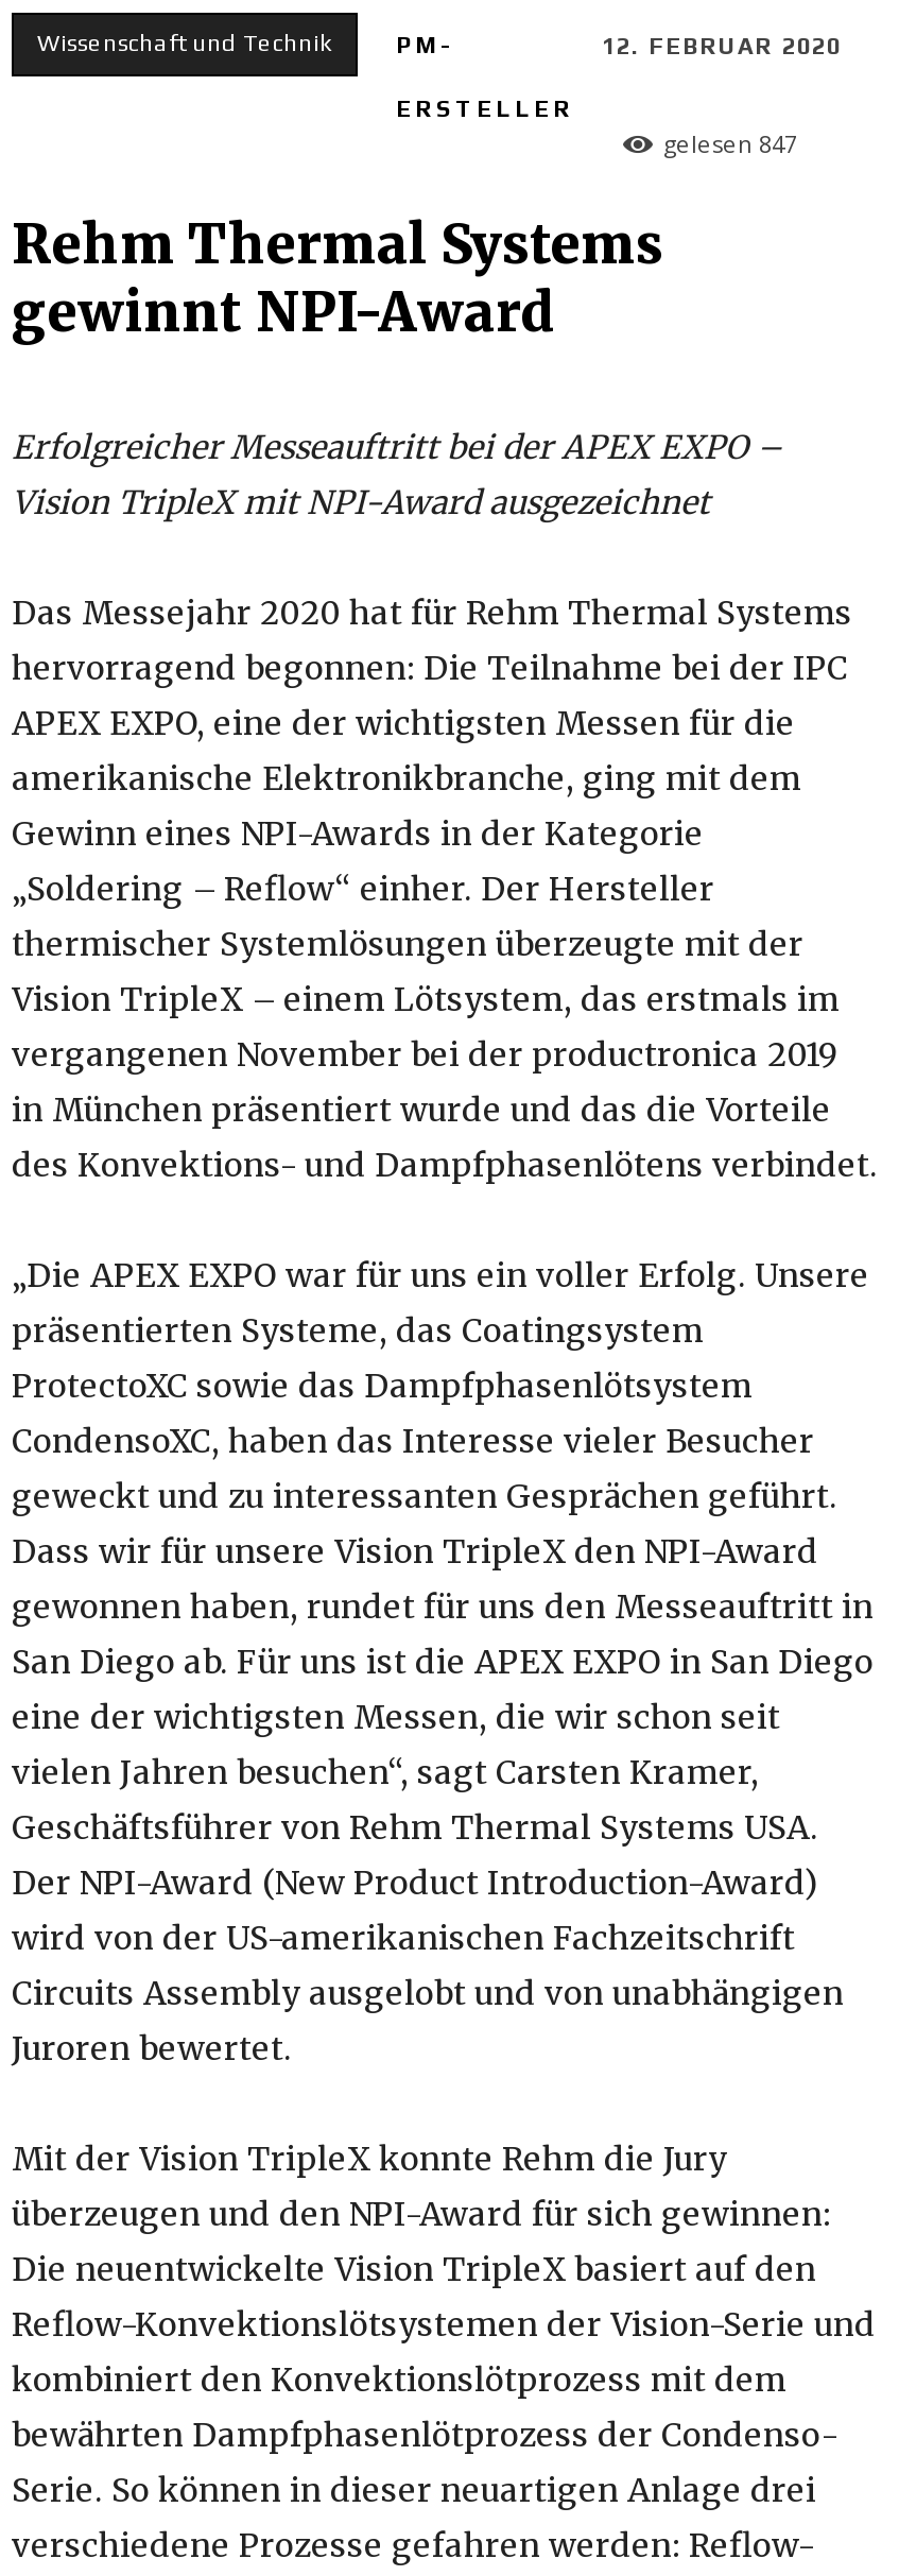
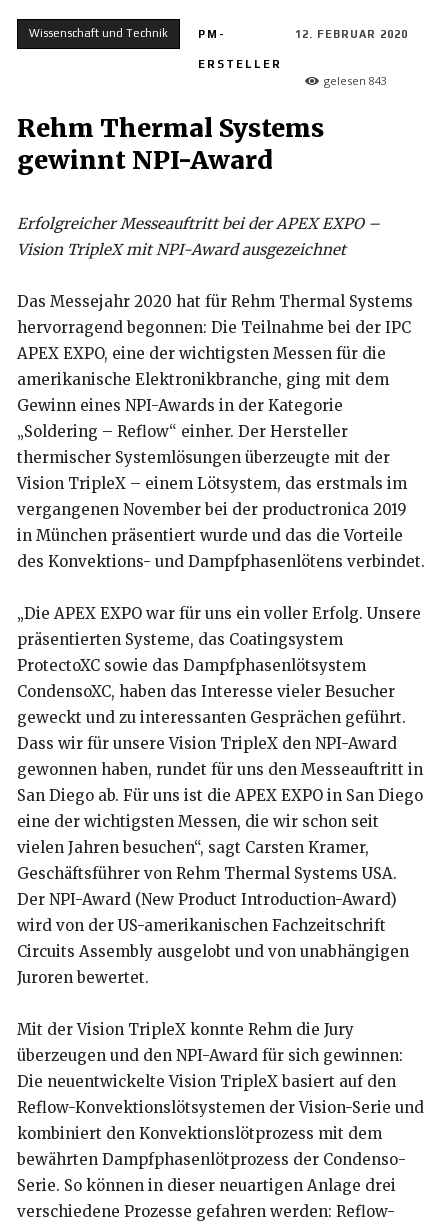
[663,128,797,160] gelesen 847 -> [324,73,387,88] gelesen 843

